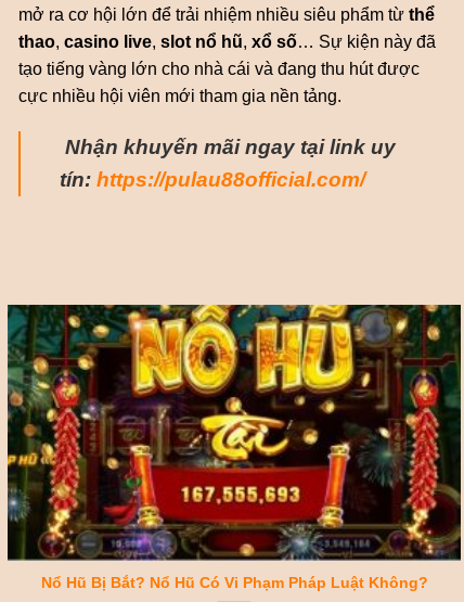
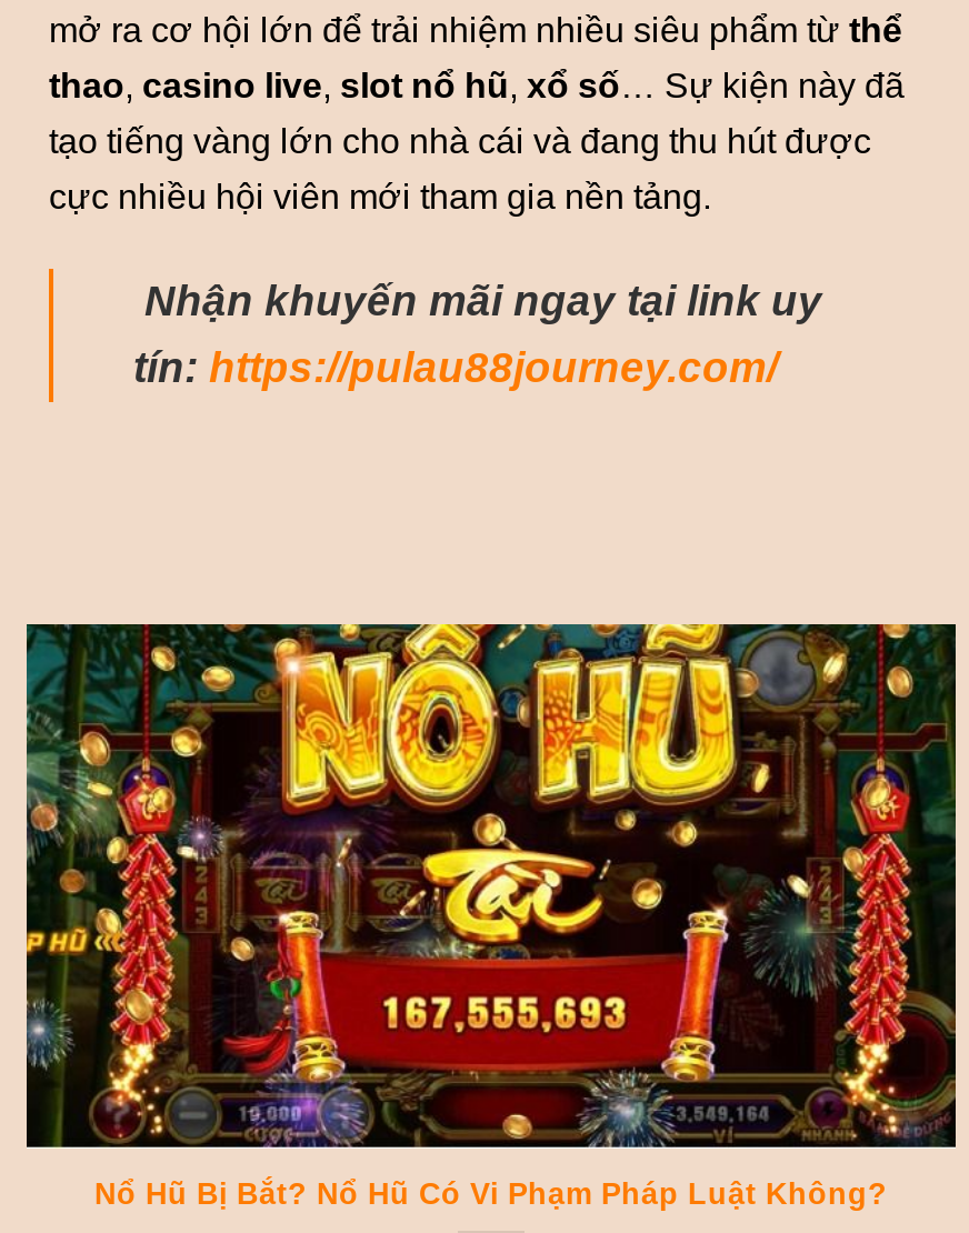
[60,169,365,191] tín: https://pulau88official.com/ -> [133,345,778,392] tín: https://pulau88journey.com/

